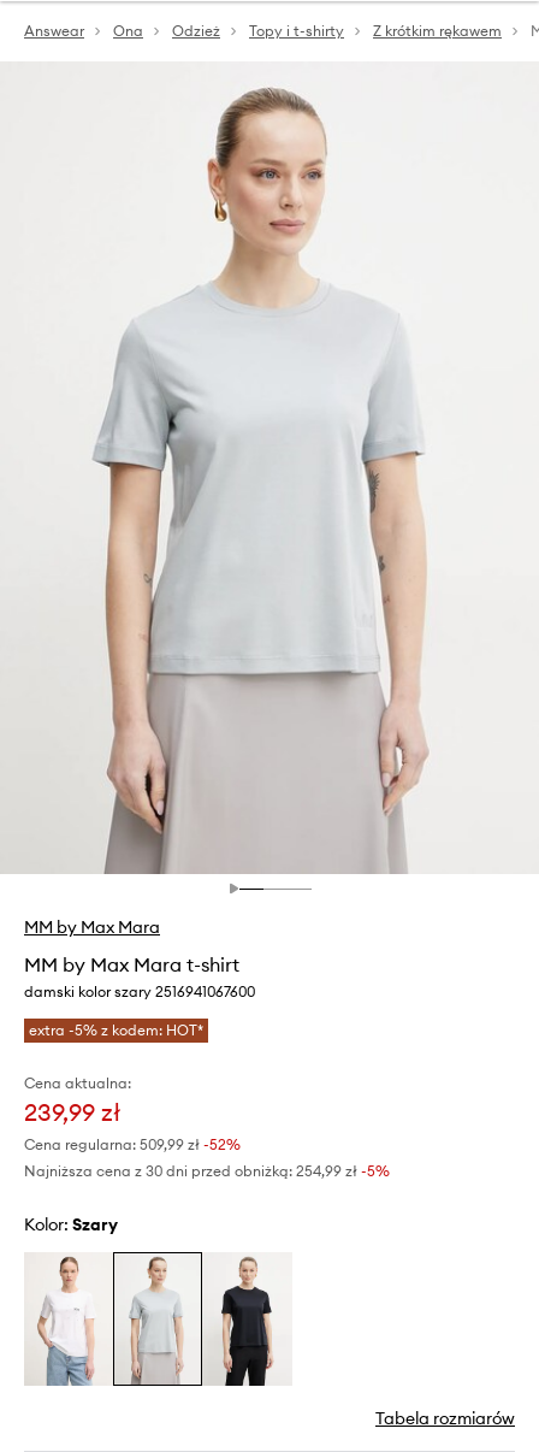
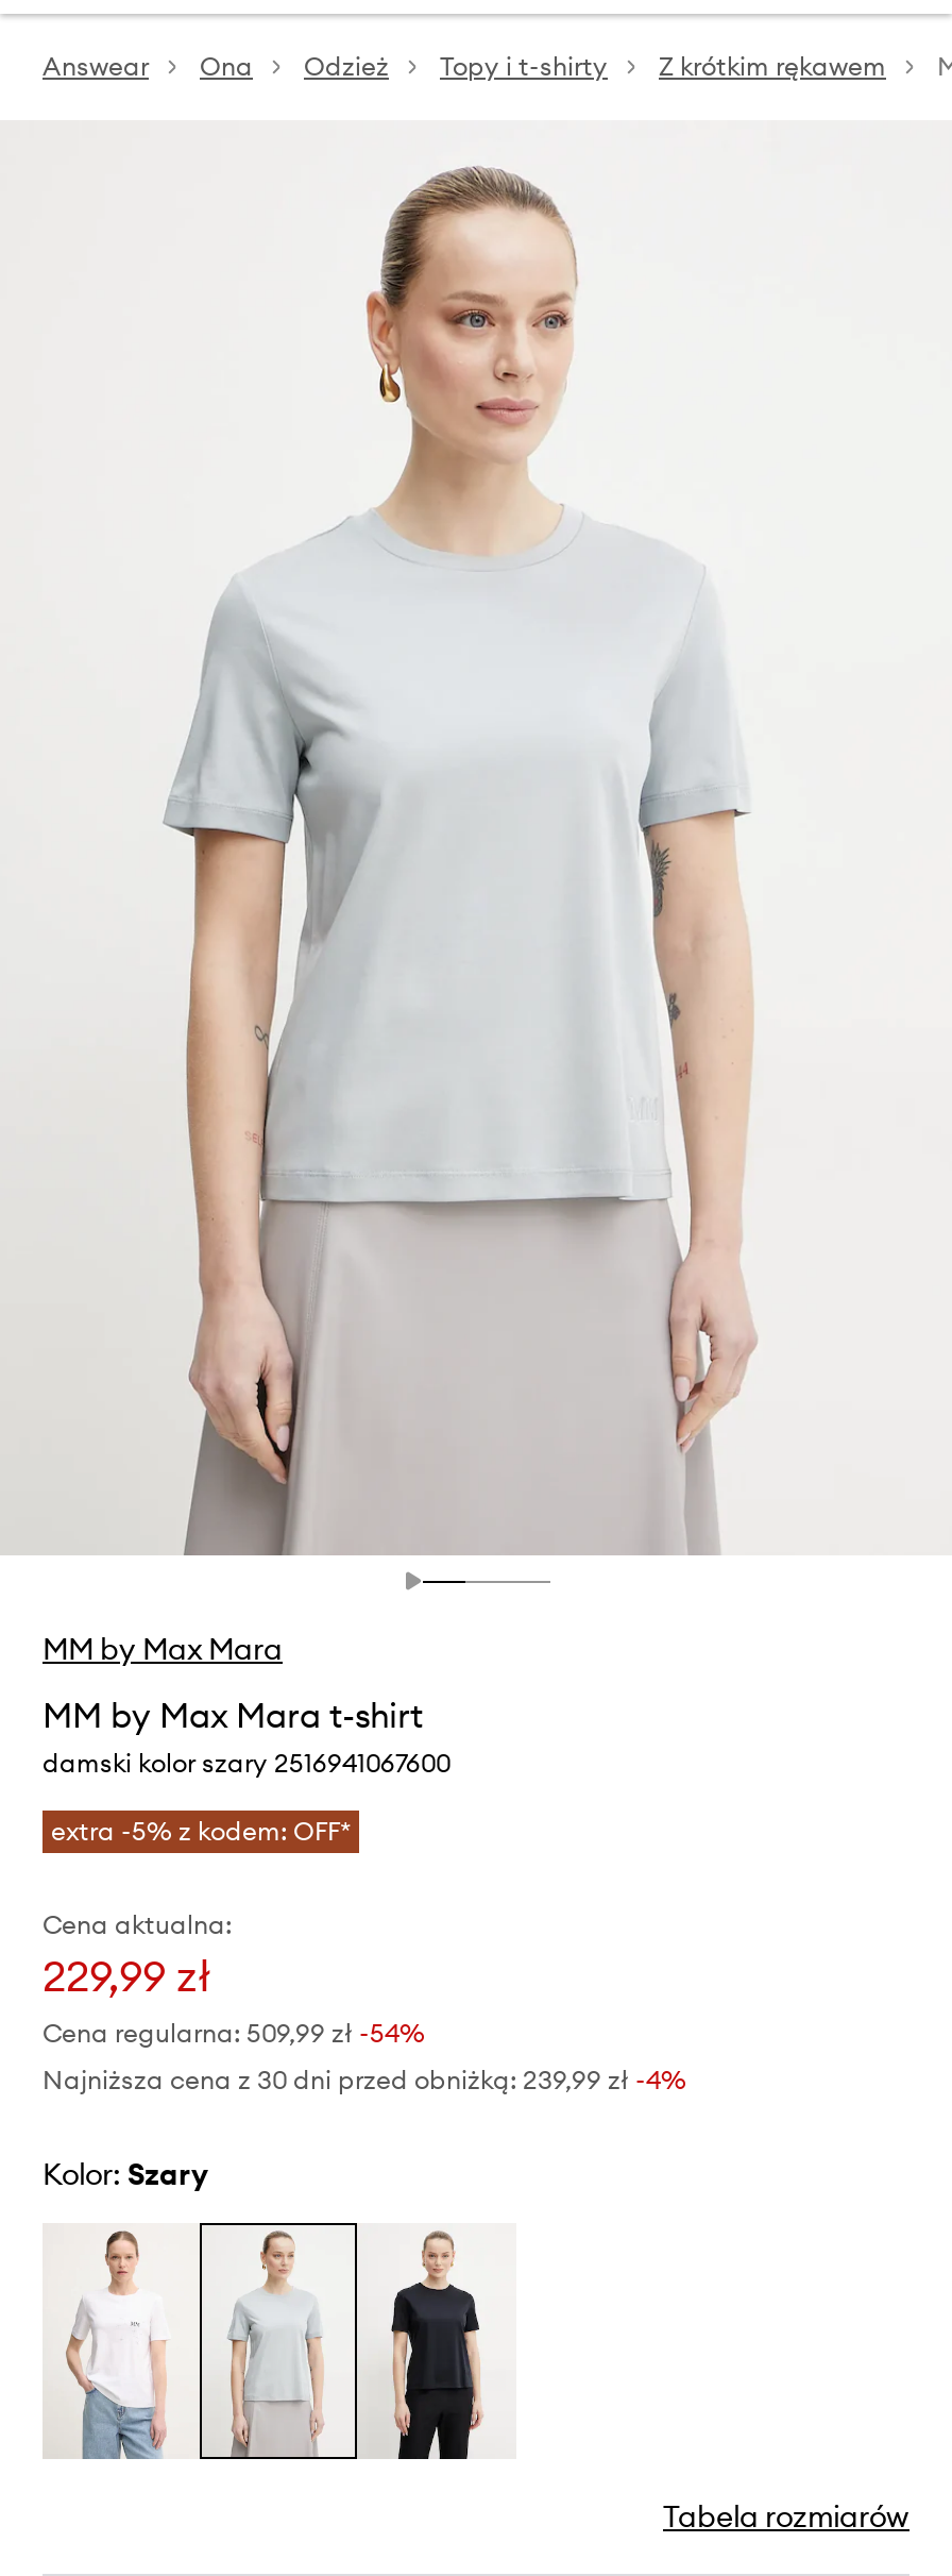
[29,1021,203,1039] extra -5% z kodem: HOT* -> [51,1815,351,1847] extra -5% z kodem: OFF*
[24,1097,120,1127] 239,99 zł -> [42,1949,210,2002] 229,99 zł
[24,1135,241,1153] Cena regularna: 509,99 zł -52% -> [42,2017,425,2049] Cena regularna: 509,99 zł -54%
[24,1162,390,1180] Najniższa cena z 30 dni przed obniżką: 254,99 zł -5% -> [42,2064,686,2095] Najniższa cena z 30 dni przed obniżką: 239,99 zł -4%

